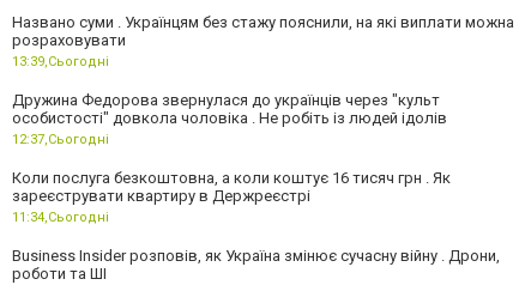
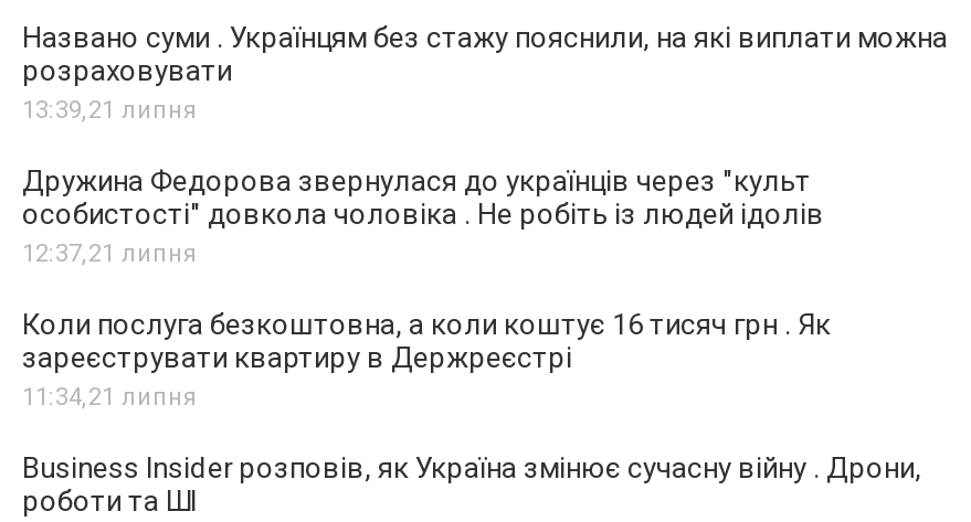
[12,54,109,69] 13:39,Сьогодні -> [22,96,197,124] 13:39,21 липня
[12,132,109,147] 12:37,Сьогодні -> [22,239,197,268] 12:37,21 липня
[12,209,109,225] 11:34,Сьогодні -> [22,383,197,411] 11:34,21 липня

